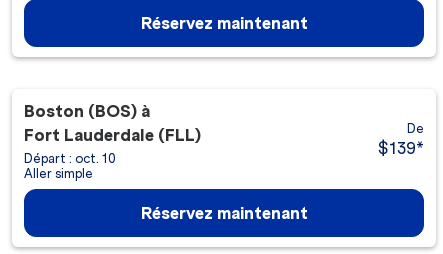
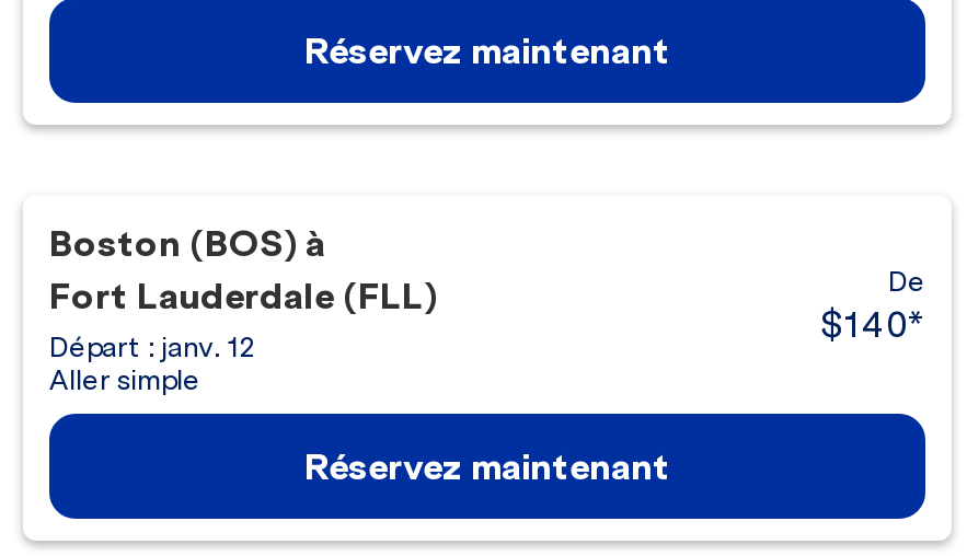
[378,137,424,157] $139* -> [820,301,925,345] $140*
[24,151,116,166] Départ : oct. 10 -> [49,331,255,363] Départ : janv. 12

